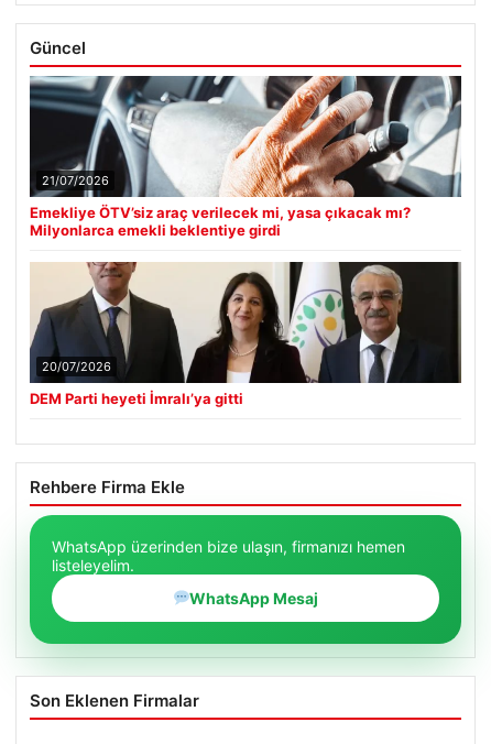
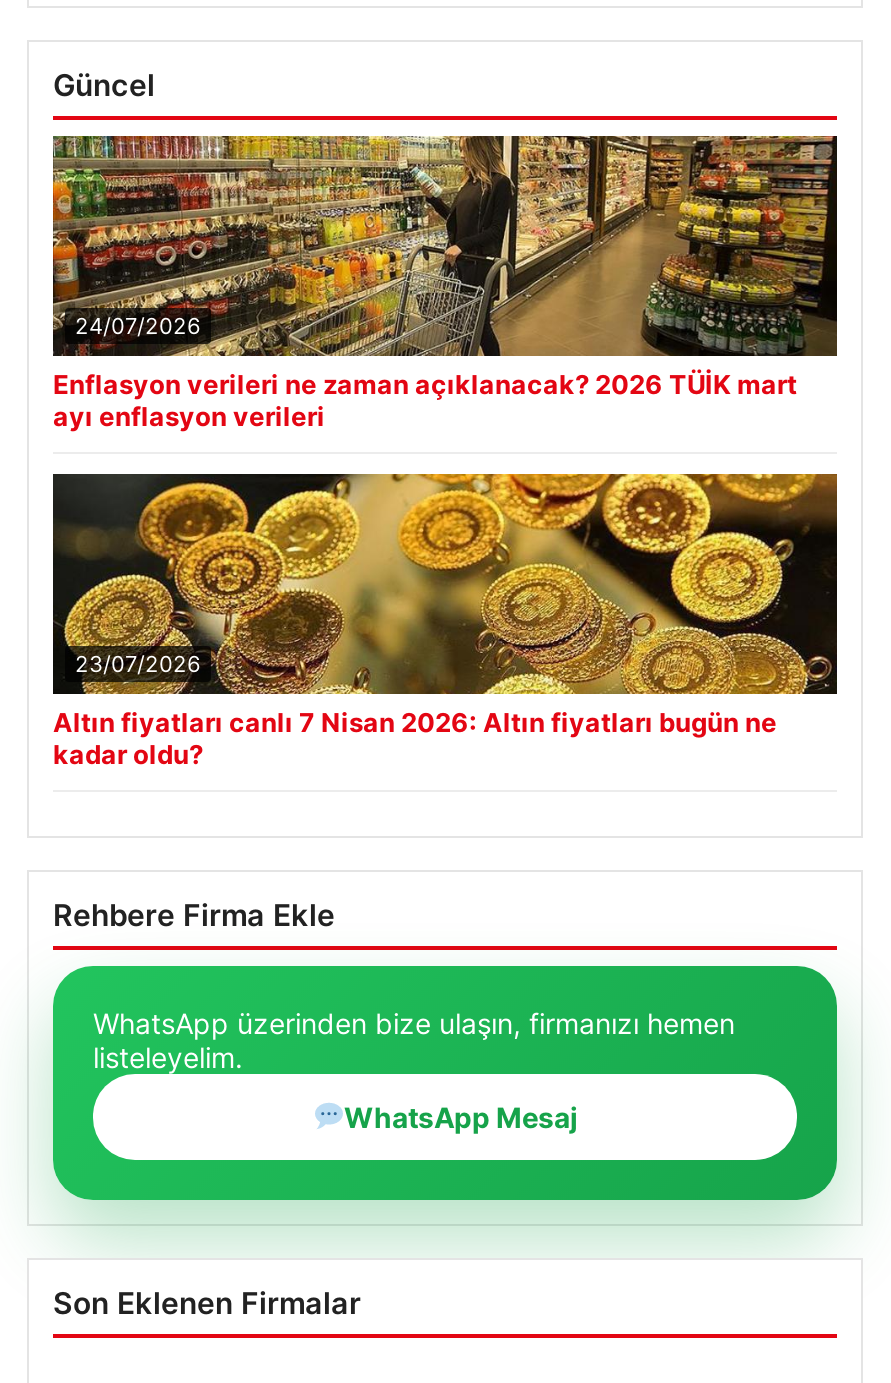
[29,64,462,197] [image] | 21/07/2026 -> [51,115,839,357] [image] | 24/07/2026
[30,204,411,239] Emekliye ÖTV’siz araç verilecek mi, yasa çıkacak mı? | Milyonlarca emekli beklentiye girdi -> [53,367,797,431] Enflasyon verileri ne zaman açıklanacak? 2026 TÜİK mart | ayı enflasyon verileri
[30,261,462,384] [image] | 20/07/2026 -> [51,471,839,697] [image] | 23/07/2026
[30,390,243,407] DEM Parti heyeti İmralı’ya gitti -> [53,705,777,769] Altın fiyatları canlı 7 Nisan 2026: Altın fiyatları bugün ne | kadar oldu?

